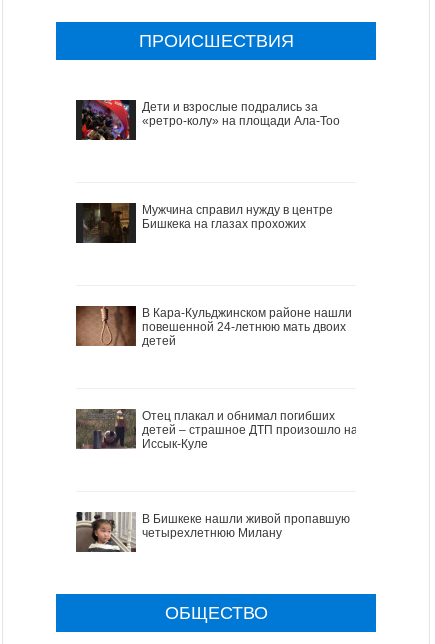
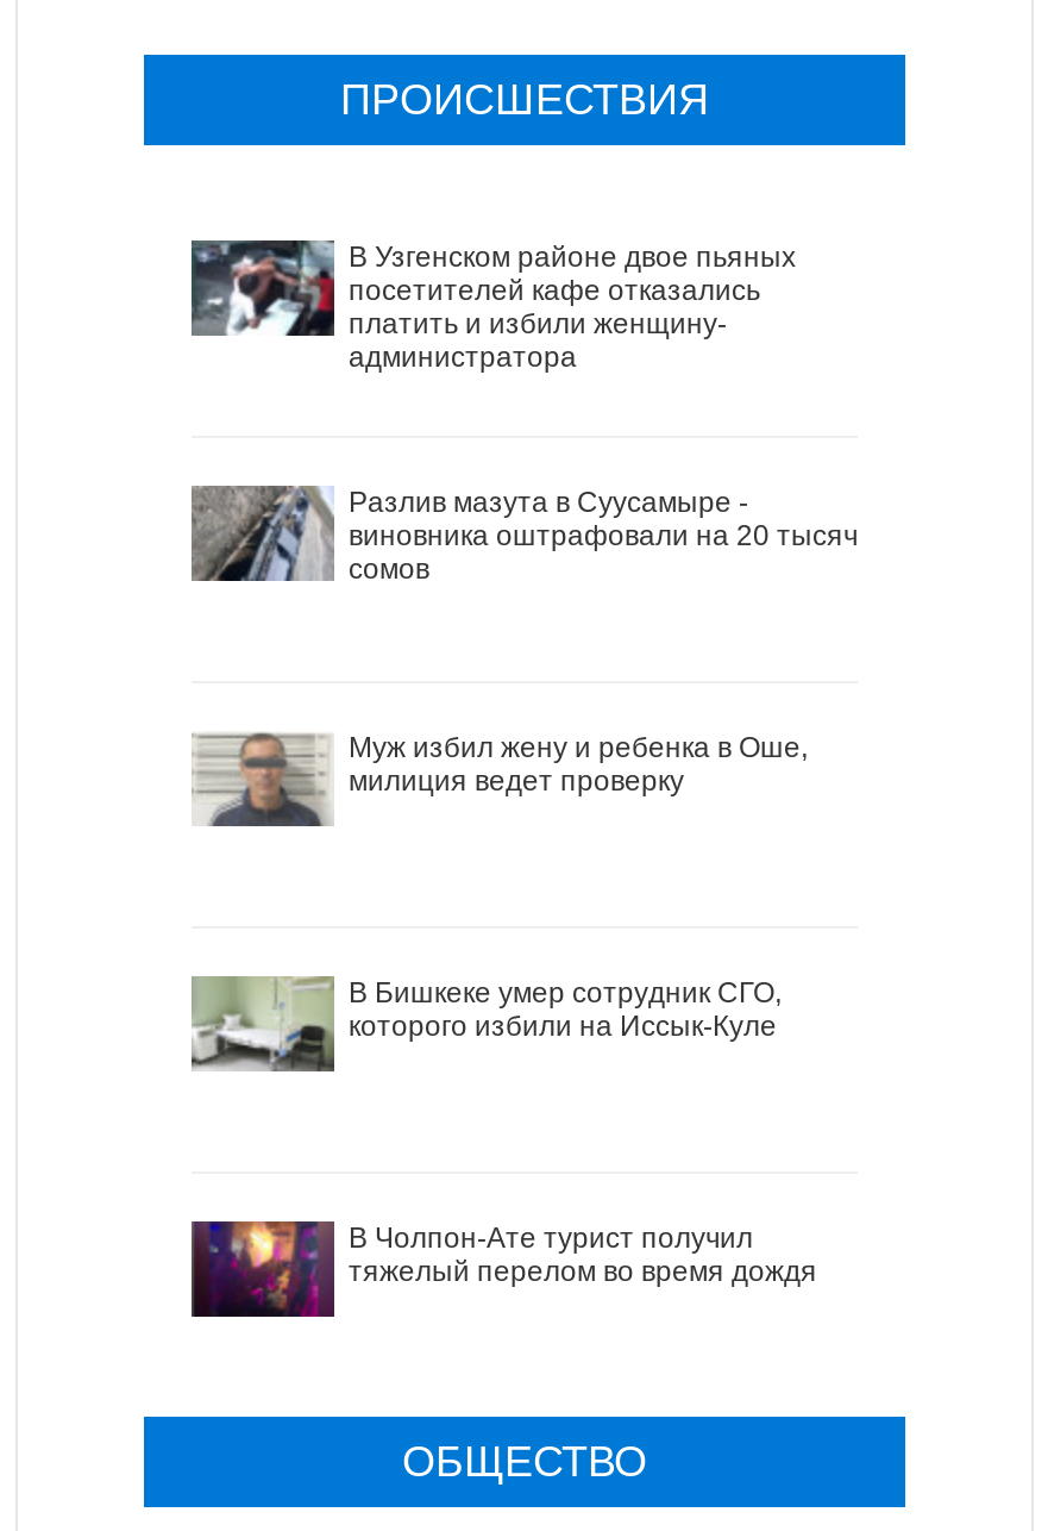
[76,99,340,141] [image] | Дети и взрослые подрались за | «ретро-колу» на площади Ала-Тоо -> [192,238,796,373] [image] | В Узгенском районе двое пьяных | посетителей кафе отказались | платить и избили женщину- | администратора
[76,203,333,244] [image] | Мужчина справил нужду в центре | Бишкека на глазах прохожих -> [192,485,858,585] [image] | Разлив мазута в Суусамыре - | виновника оштрафовали на 20 тысяч | сомов
[75,305,352,348] [image] | В Кара-Кульджинском районе нашли | повешенной 24-летнюю мать двоих | детей -> [192,730,808,829] [image] | Муж избил жену и ребенка в Оше, | милиция ведет проверку
[75,409,358,451] [image] | Отец плакал и обнимал погибших | детей – страшное ДТП произошло на | Иссык-Куле -> [192,976,782,1071] [image] | В Бишкеке умер сотрудник СГО, | которого избили на Иссык-Куле
[76,512,350,553] [image] | В Бишкеке нашли живой пропавшую | четырехлетнюю Милану -> [192,1221,817,1317] [image] | В Чолпон-Ате турист получил | тяжелый перелом во время дождя

